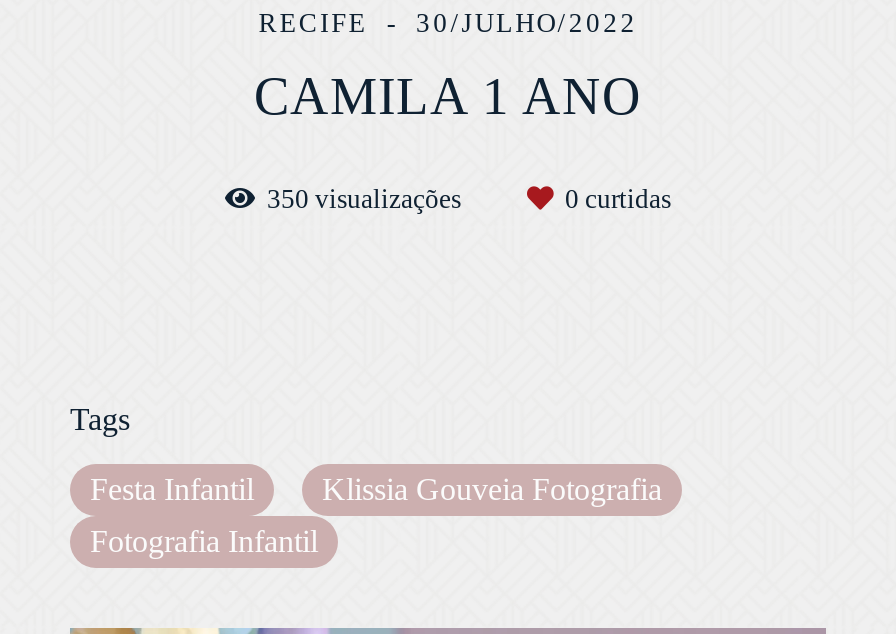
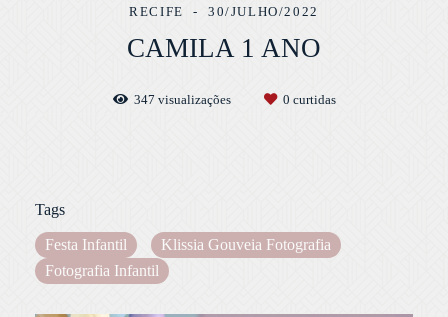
[267,184,467,214] 350 visualizações -> [133,92,233,107] 347 visualizações

